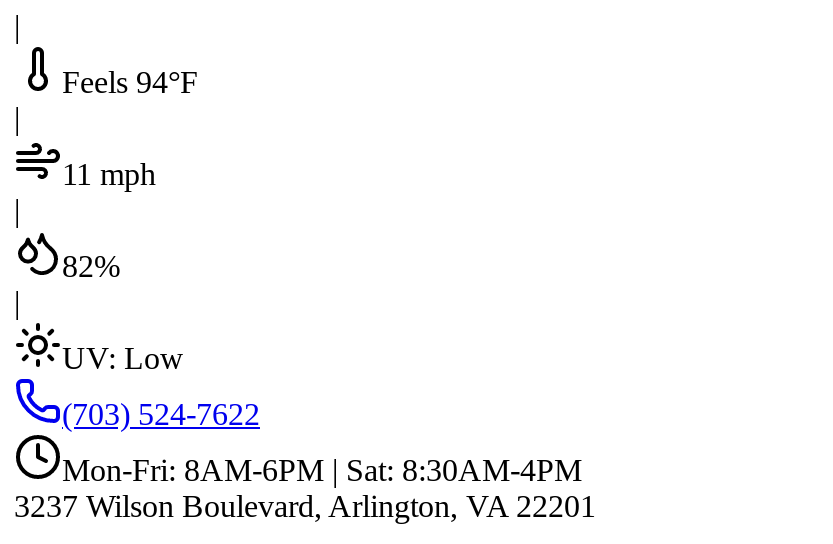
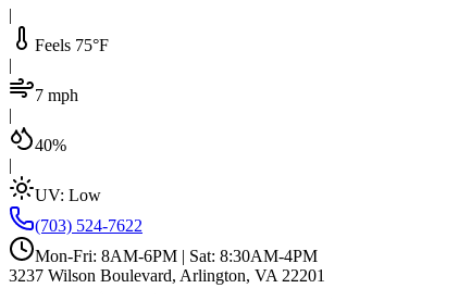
[62,65,198,99] Feels 94°F -> [35,36,109,54] Feels 75°F
[62,157,156,191] 11 mph -> [35,86,78,104] 7 mph
[62,249,120,283] 82% -> [35,136,66,154] 40%

